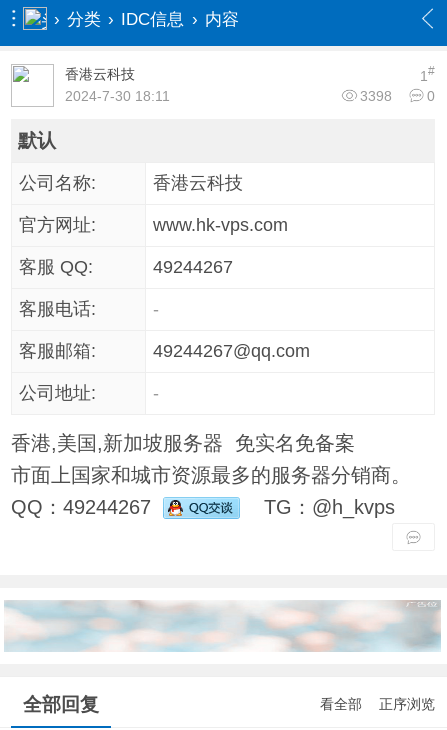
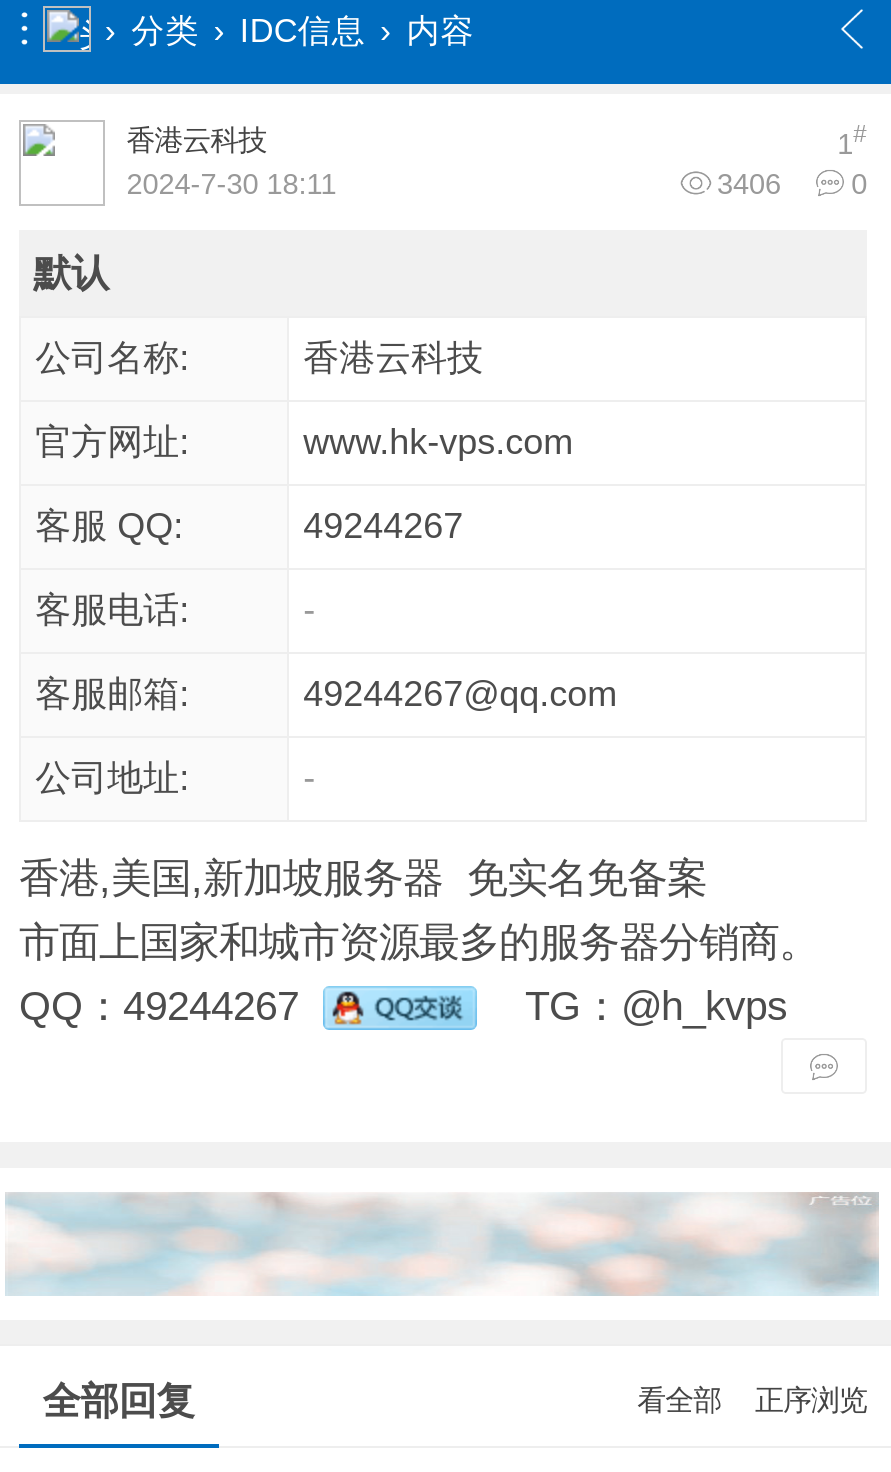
[360,88,435,104] 3398 0 -> [717,167,867,199] 3406 0

